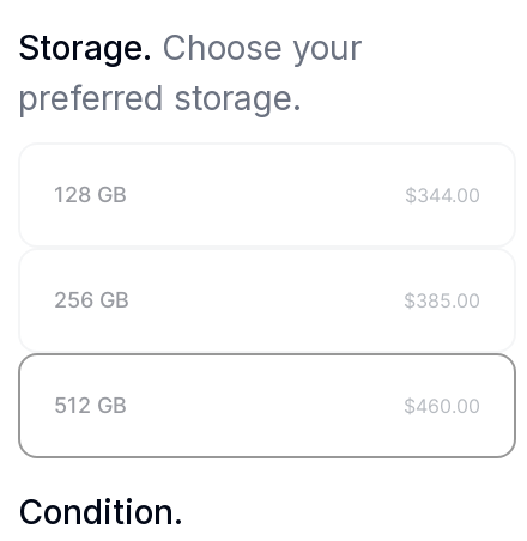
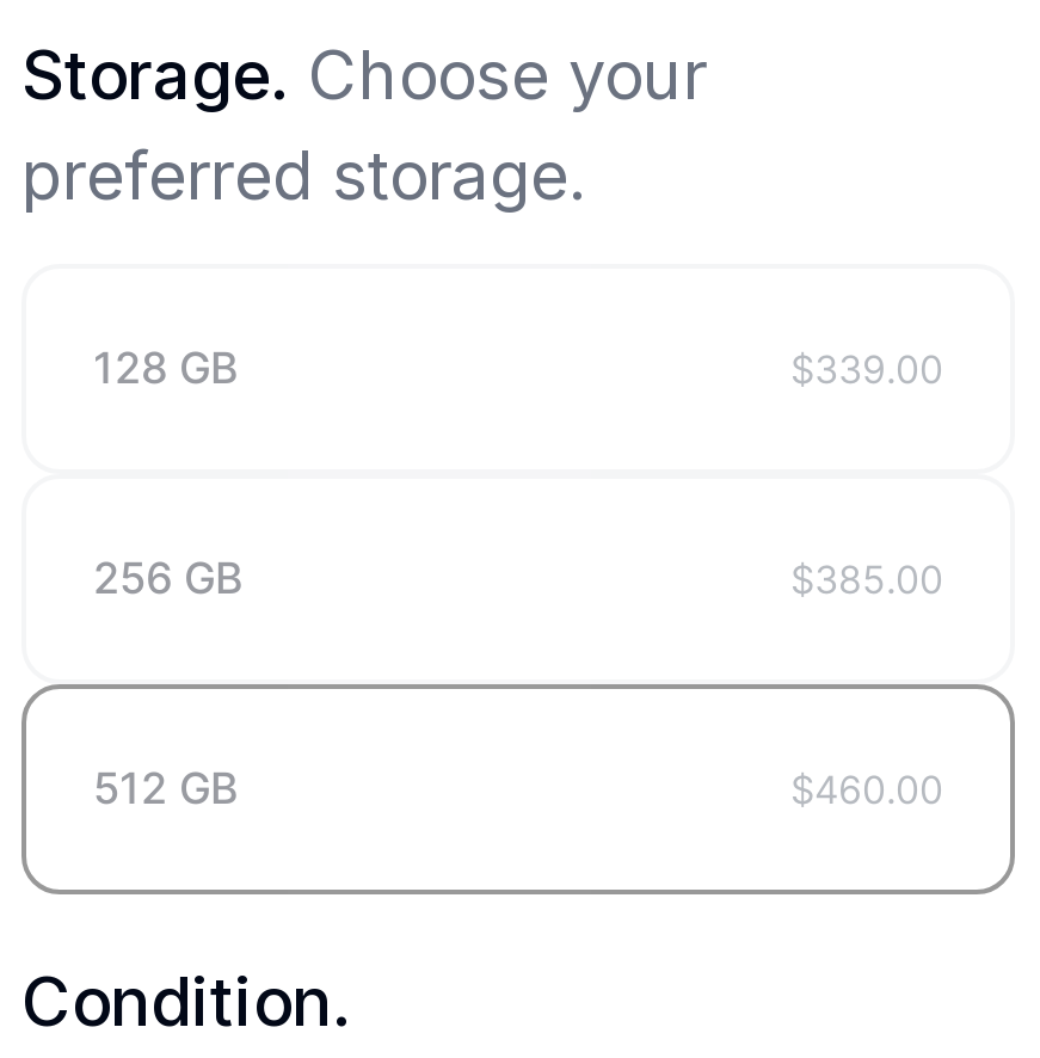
[405,183,480,207] $344.00 -> [790,346,943,393] $339.00

